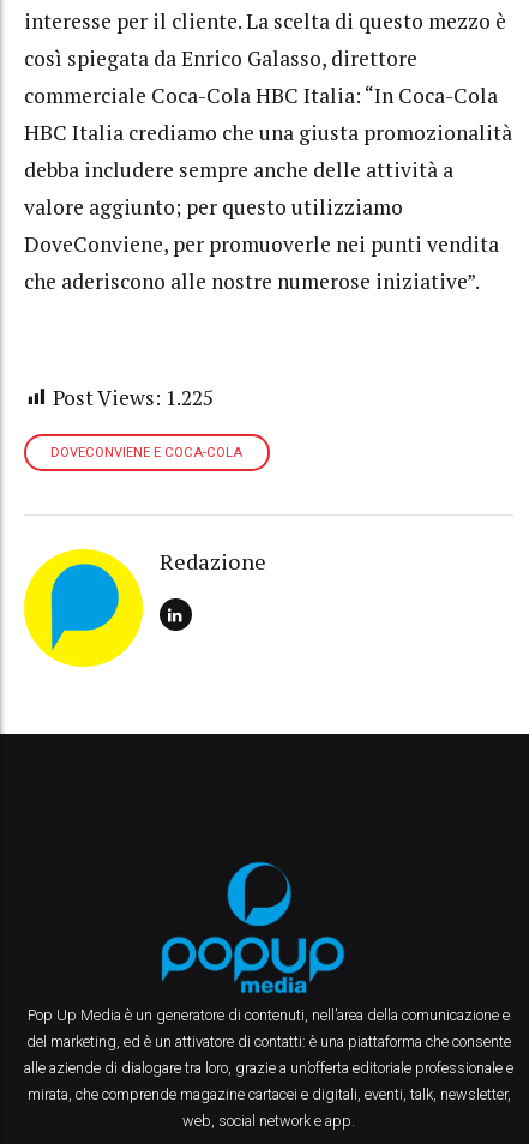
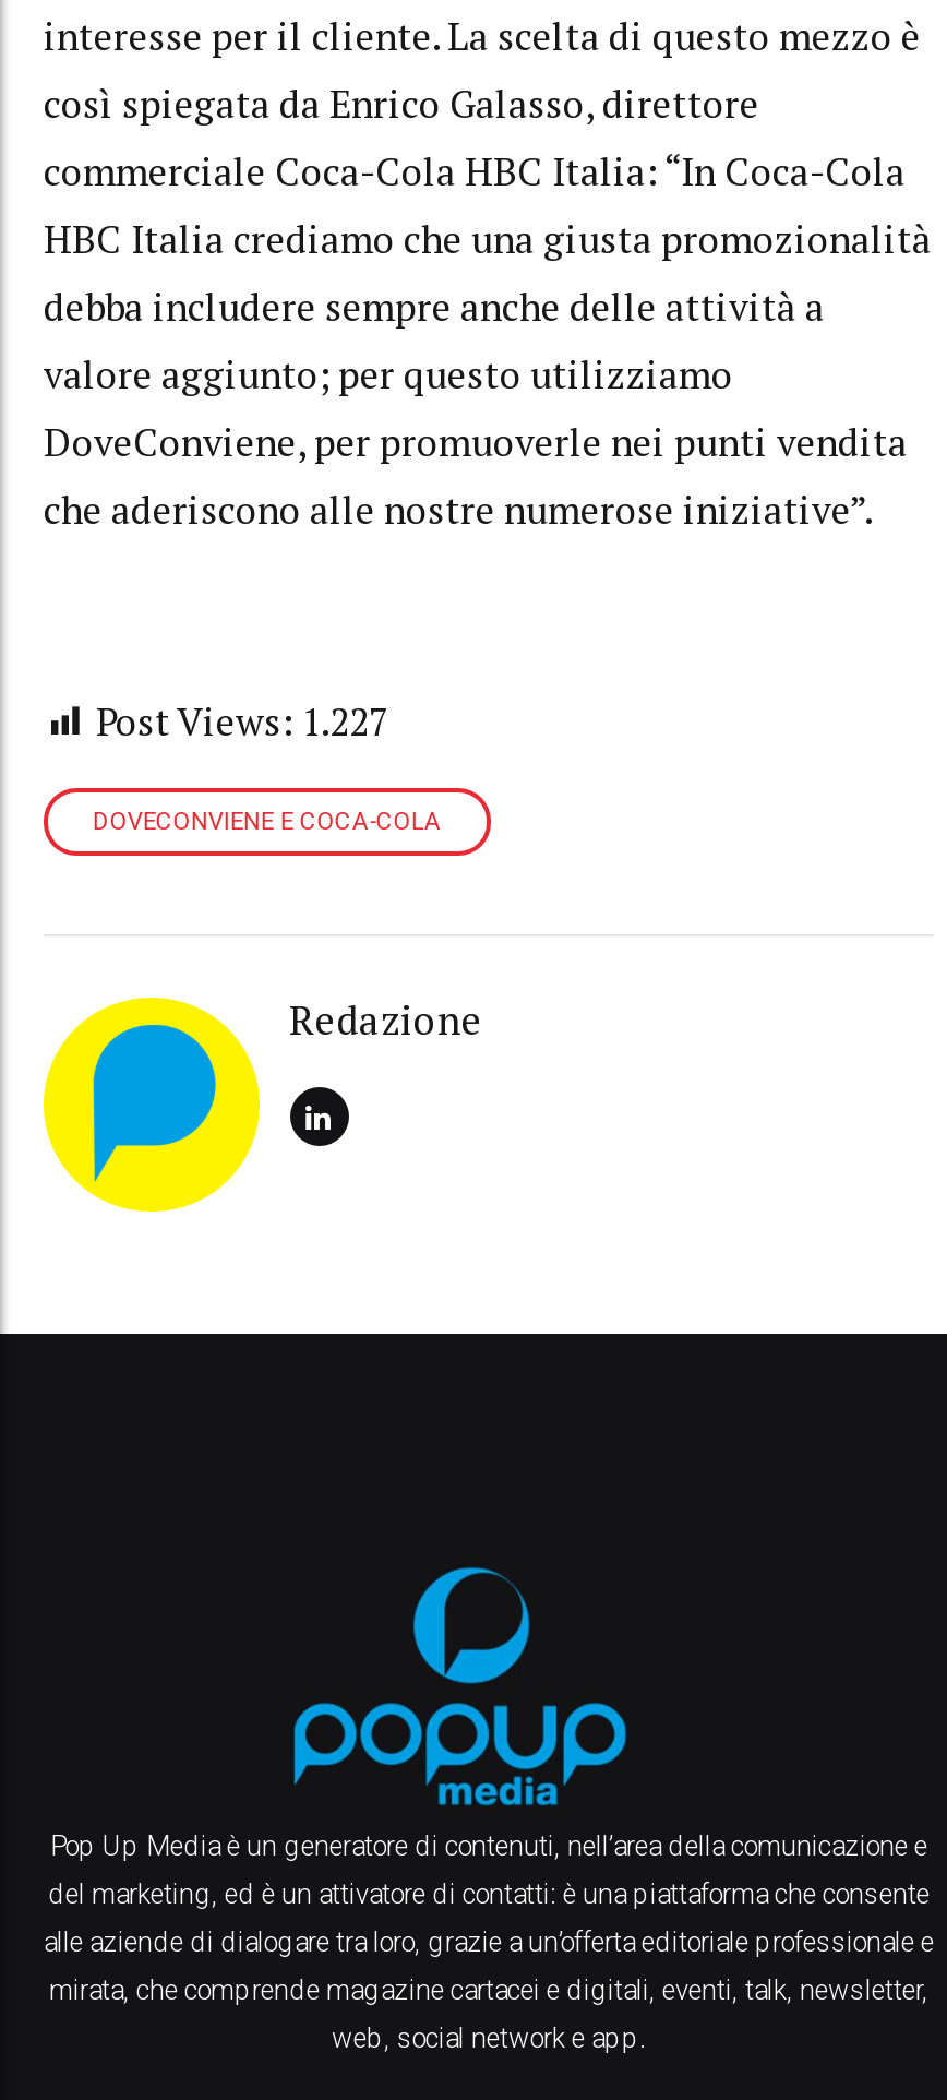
[53,383,214,411] Post Views: 1.225 -> [96,696,388,746] Post Views: 1.227

